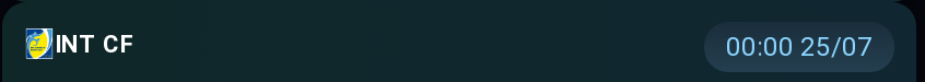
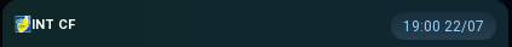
[726,31,873,62] 00:00 25/07 -> [403,17,484,34] 19:00 22/07

